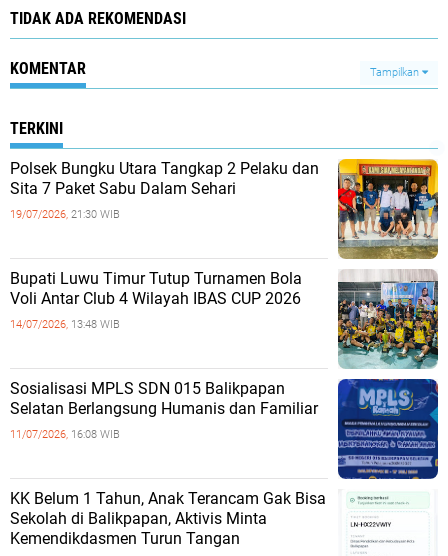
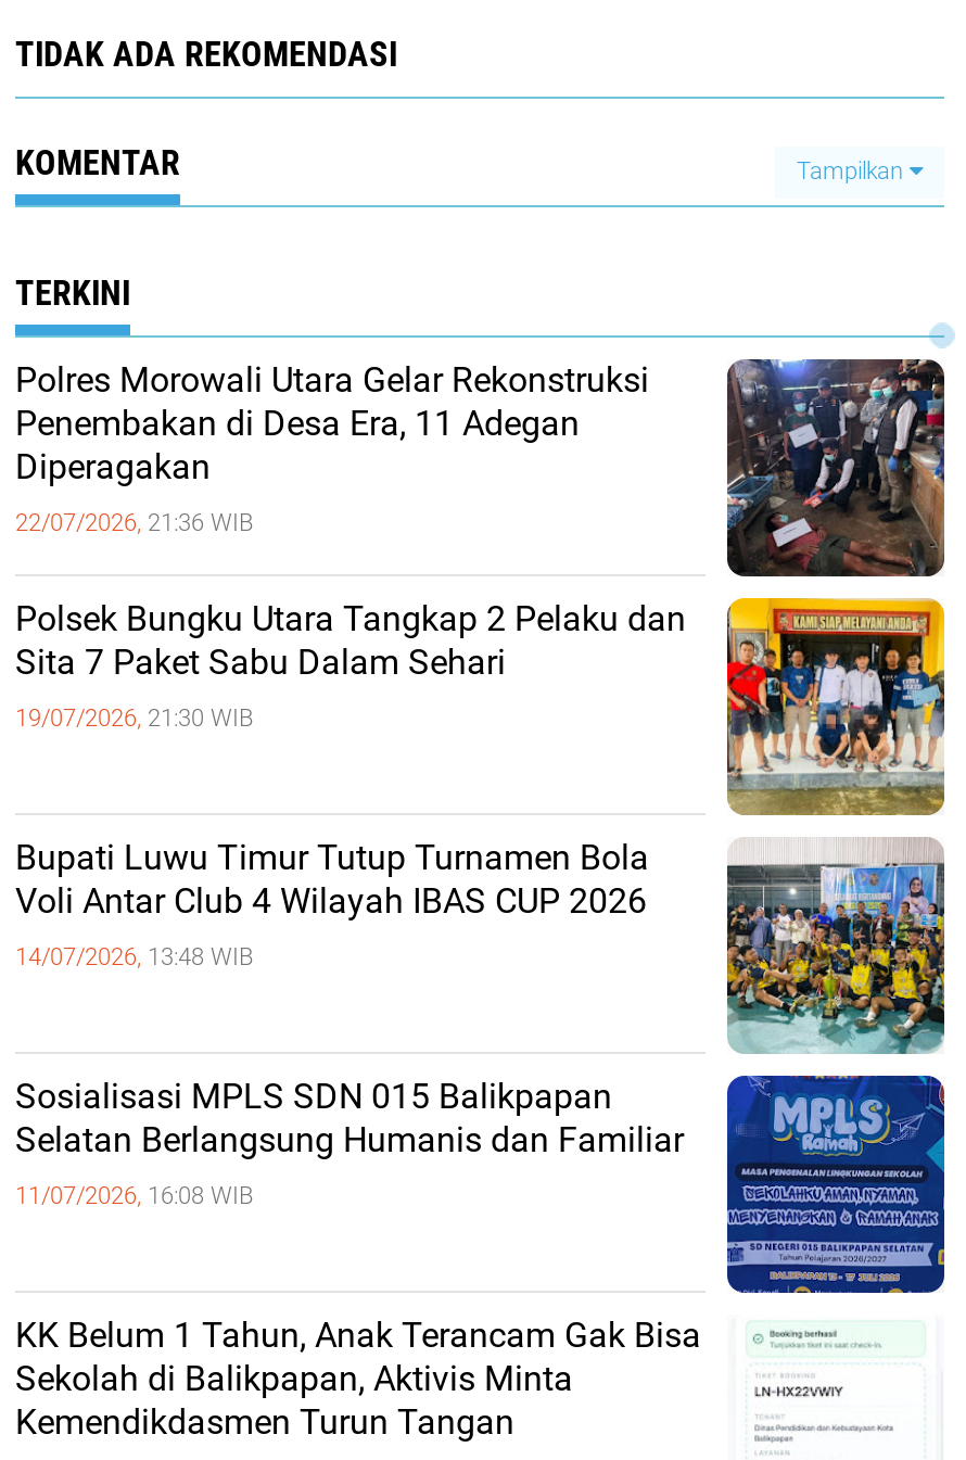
none -> [15,322,955,579] [image] | Polres Morowali Utara Gelar Rekonstruksi | Penembakan di Desa Era, 11 Adegan | Diperagakan | 22/07/2026, 21:36 WIB

